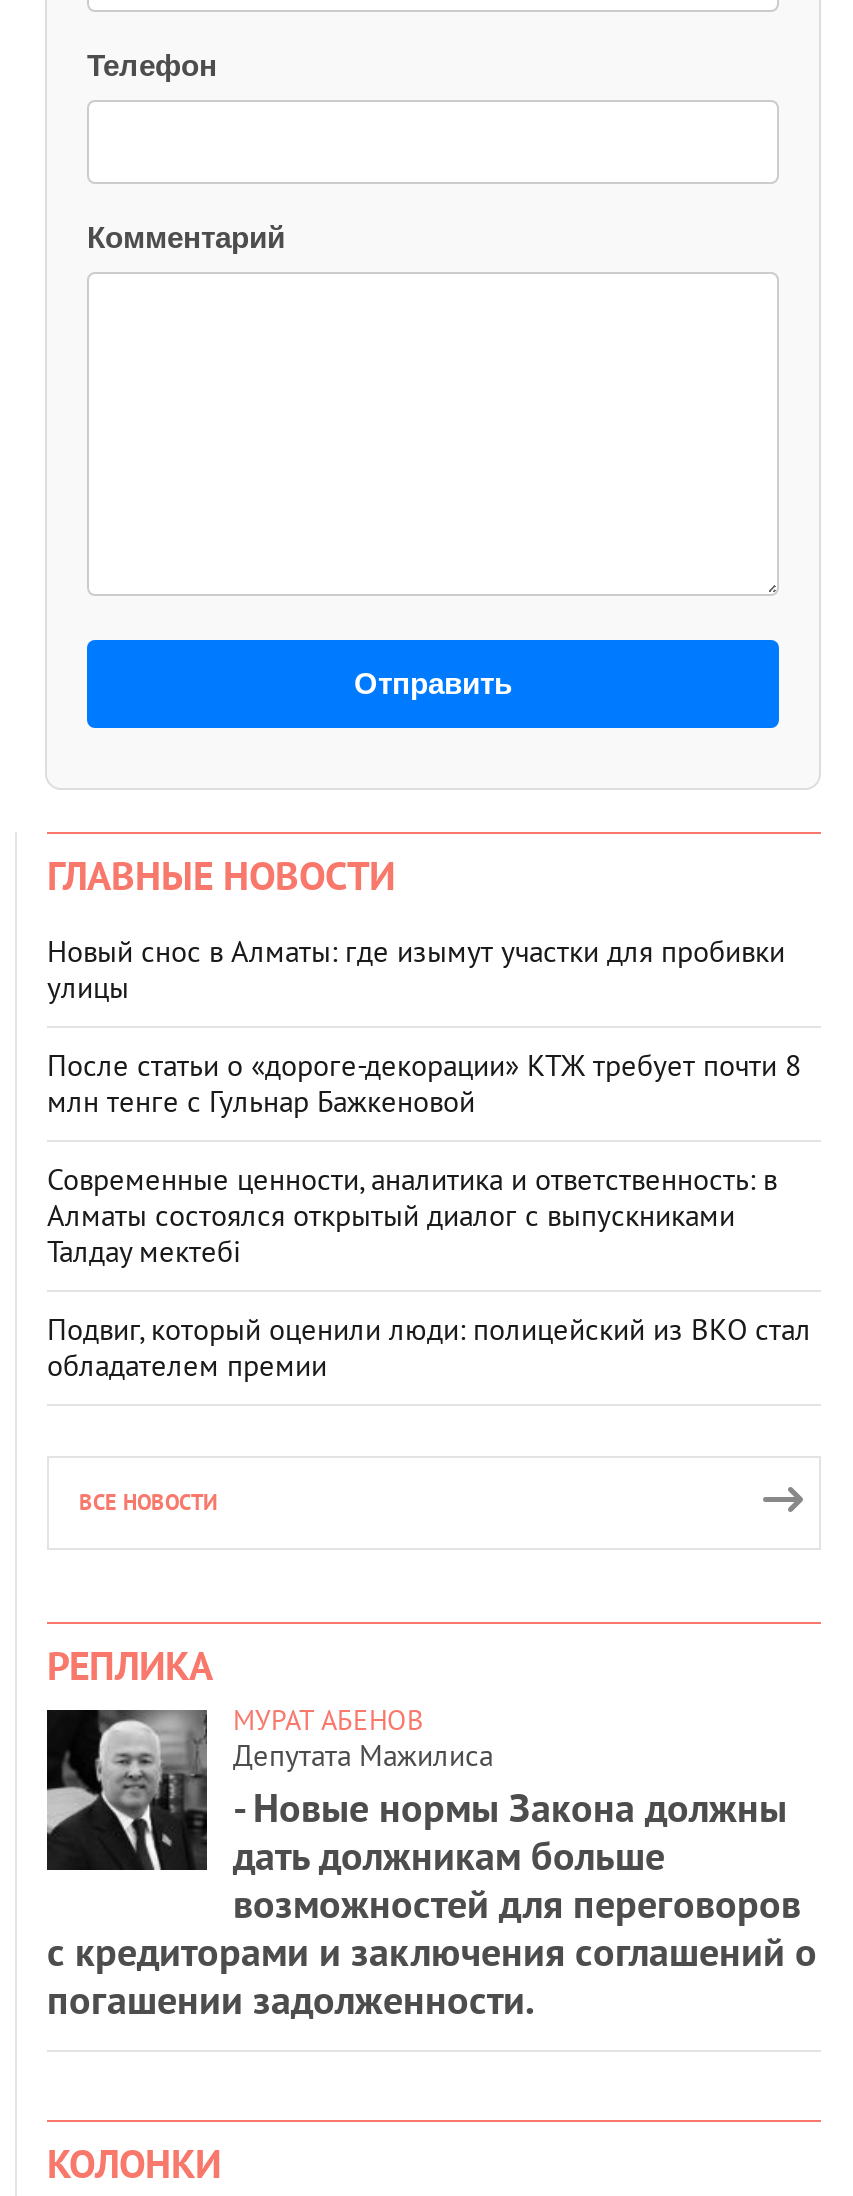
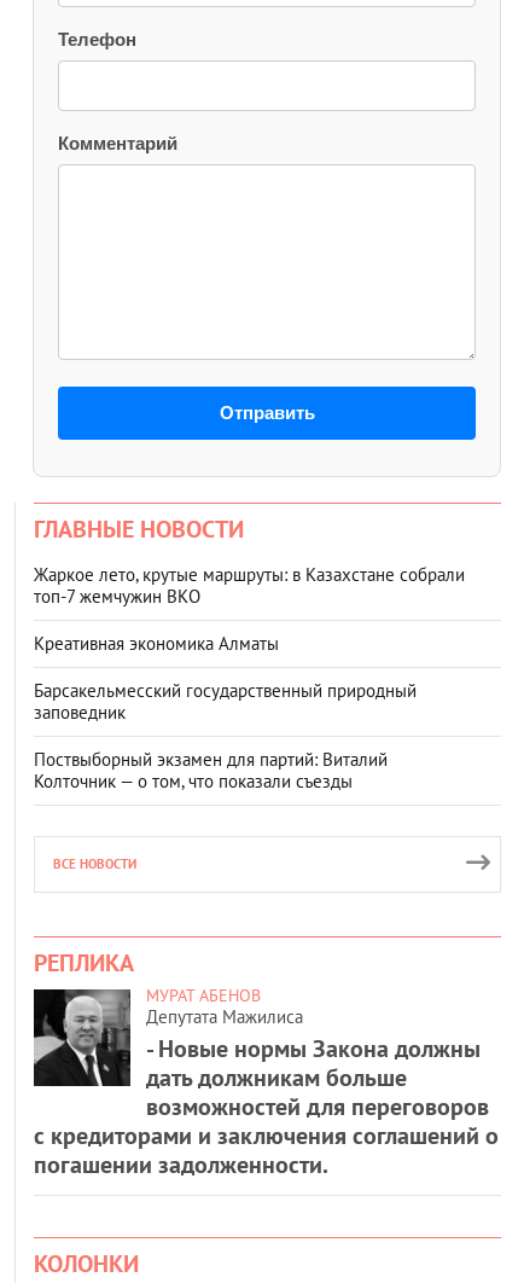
[47,932,785,1006] Новый снос в Алматы: где изымут участки для пробивки | улицы -> [34,563,465,607] Жаркое лето, крутые маршруты: в Казахстане собрали | топ‑7 жемчужин ВКО
[47,1046,801,1120] После статьи о «дороге-декорации» КТЖ требует почти 8 | млн тенге с Гульнар Бажкеновой -> [34,632,279,655] Креативная экономика Алматы
[47,1160,777,1270] Современные ценности, аналитика и ответственность: в | Алматы состоялся открытый диалог с выпускниками | Талдау мектебі -> [34,679,417,723] Барсакельмесский государственный природный | заповедник
[47,1310,811,1384] Подвиг, который оценили люди: полицейский из ВКО стал | обладателем премии -> [34,748,388,792] Поствыборный экзамен для партий: Виталий | Колточник — о том, что показали съезды

